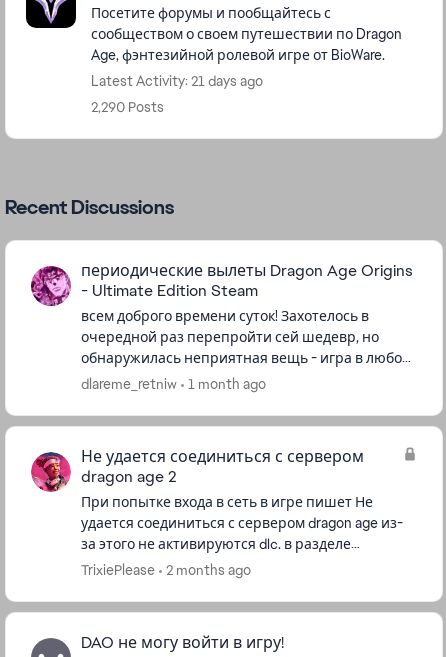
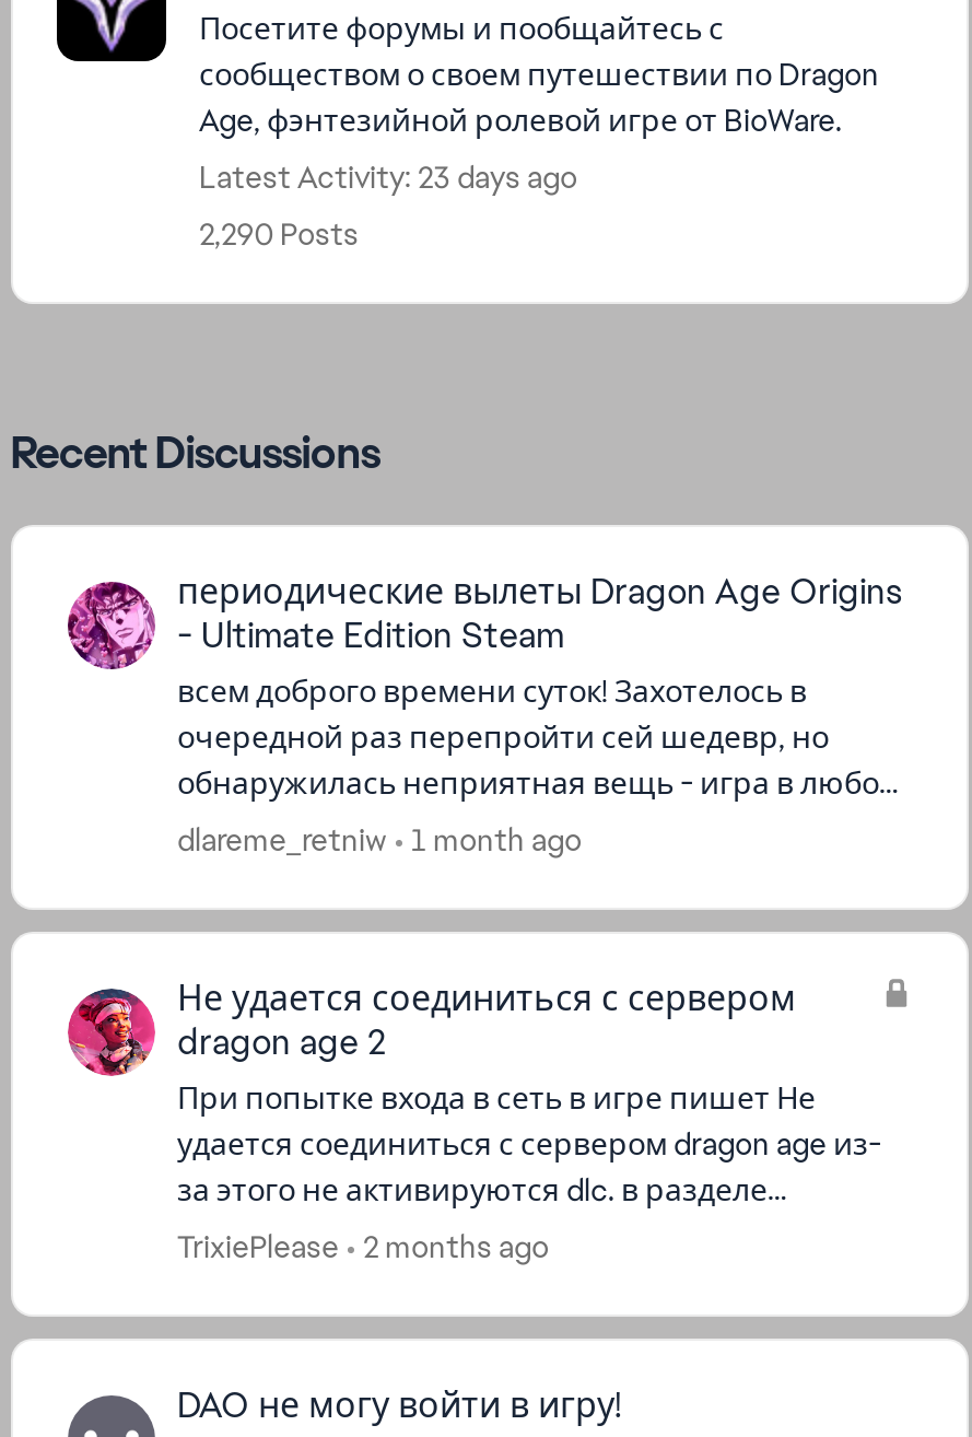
[91,72,263,90] Latest Activity: 21 days ago -> [199,157,577,197] Latest Activity: 23 days ago

